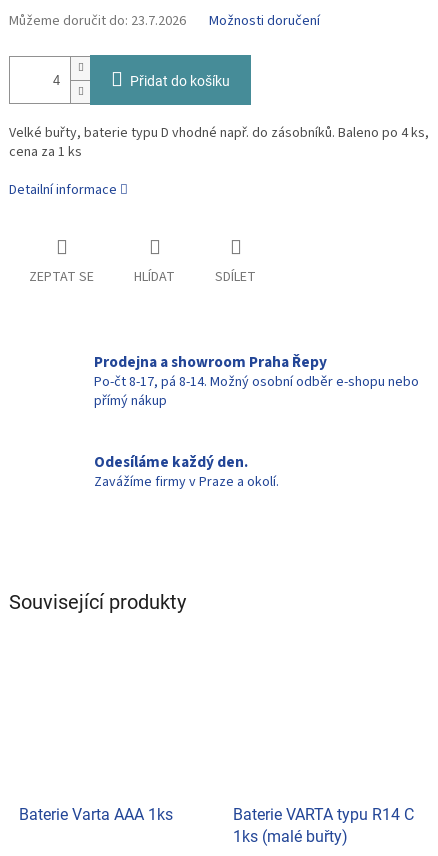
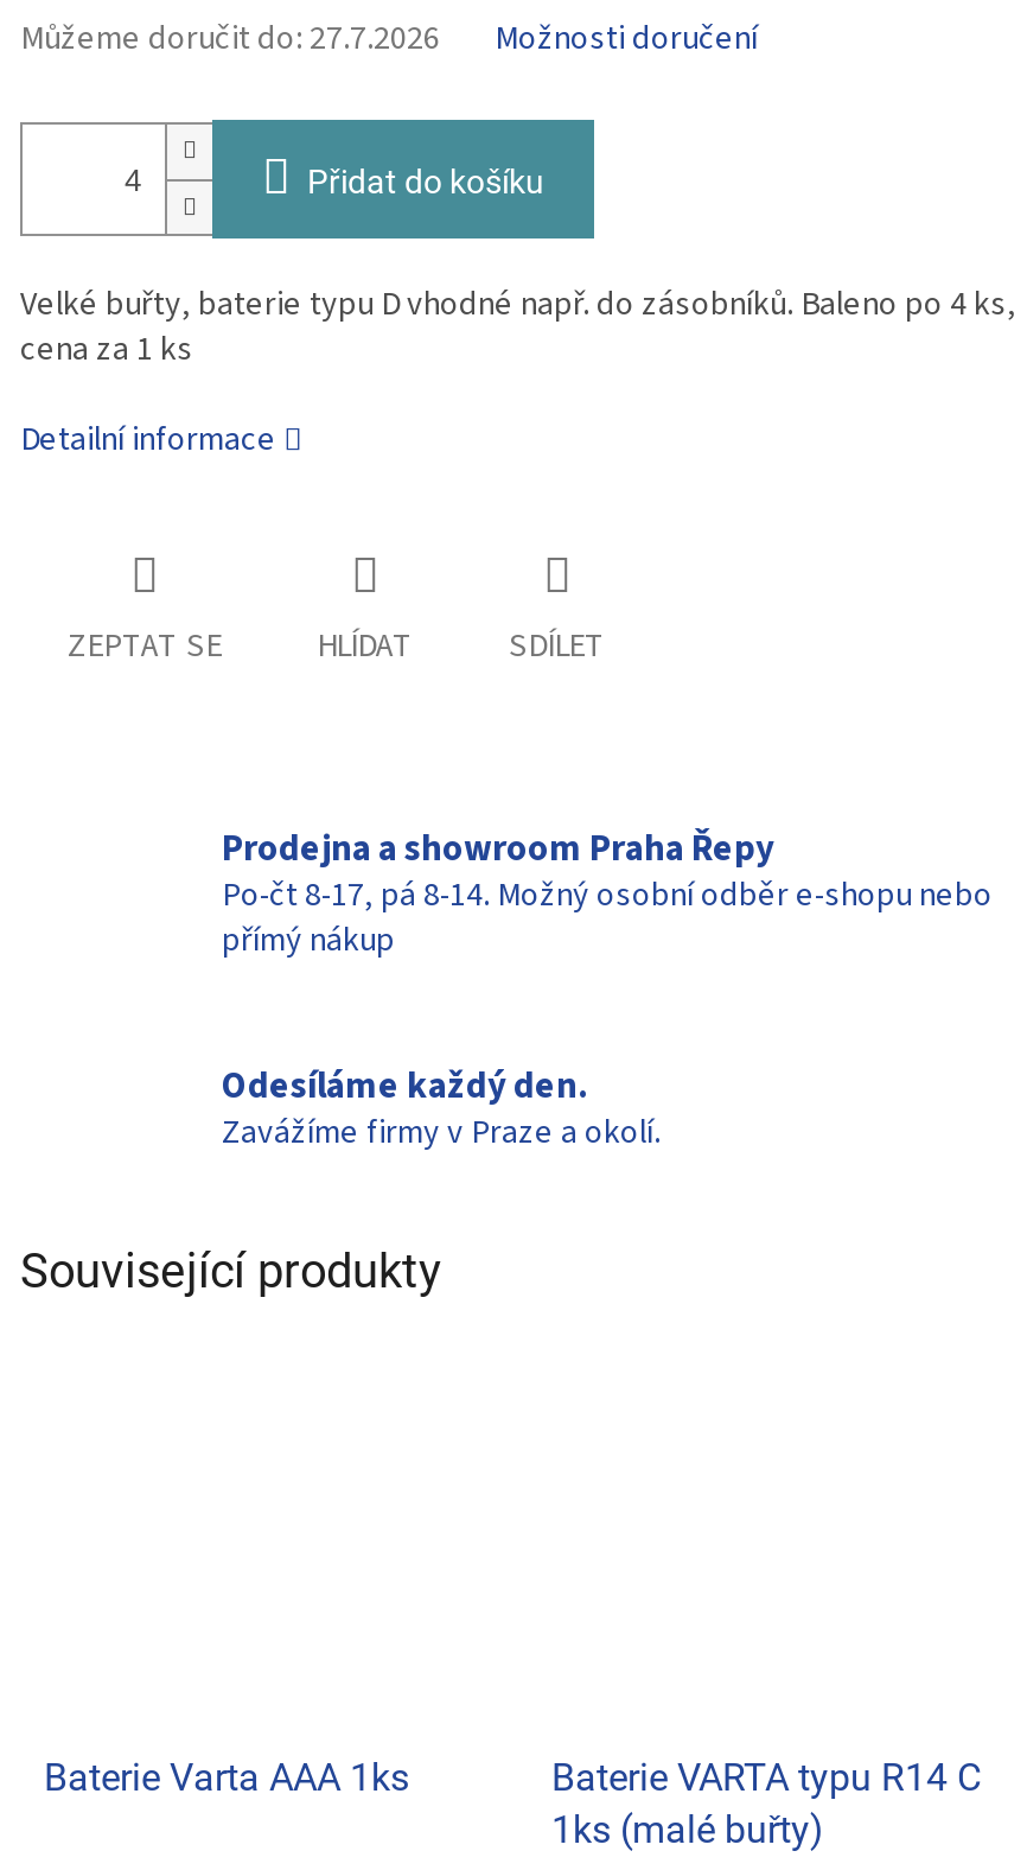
[9,11,186,31] Můžeme doručit do: 23.7.2026 -> [20,16,440,64] Můžeme doručit do: 27.7.2026

